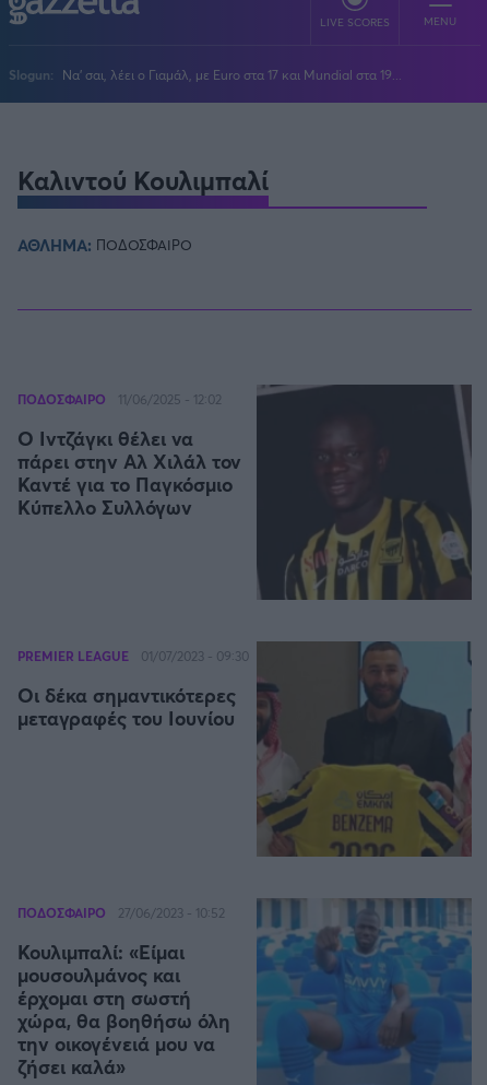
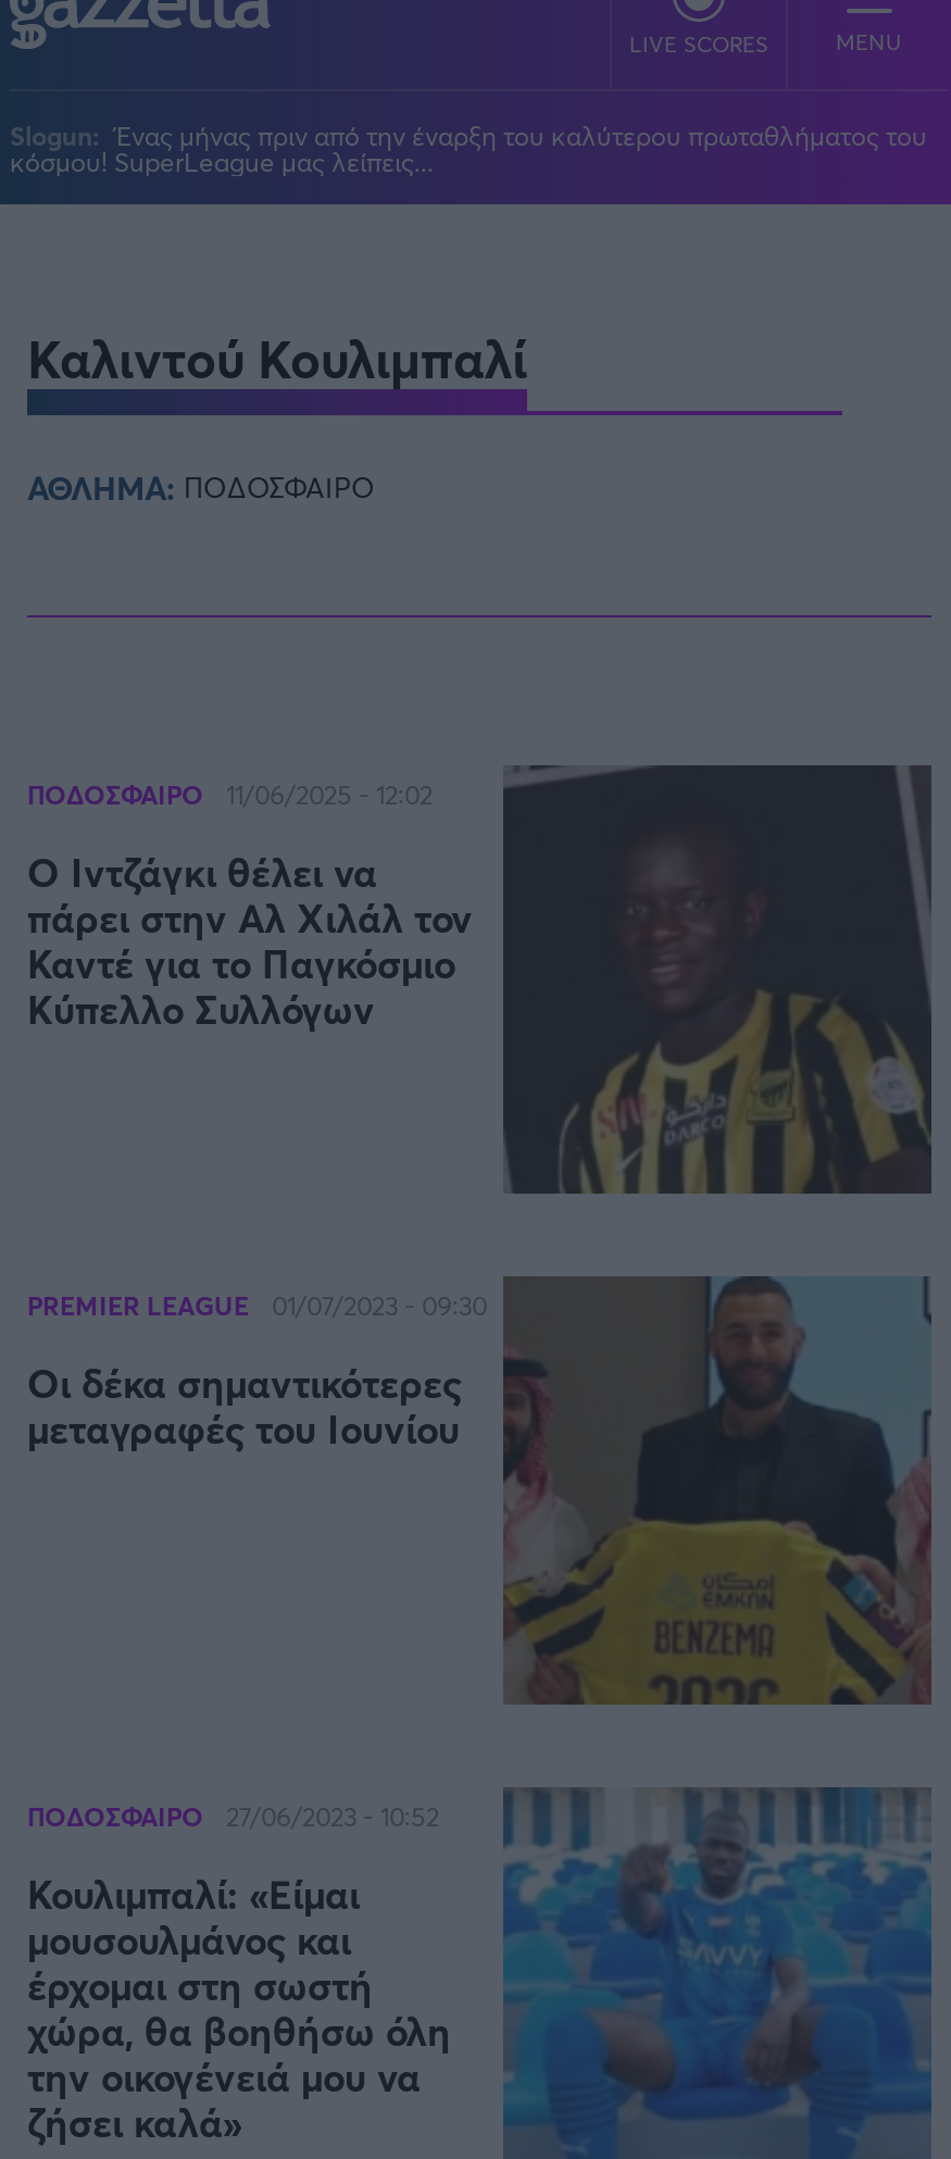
[9,65,402,82] Slogun: Να' σαι, λέει ο Γιαμάλ, με Euro στα 17 και Mundial στα 19... -> [10,116,927,177] Slogun: Ένας μήνας πριν από την έναρξη του καλύτερου πρωταθλήματος του | κόσμου! SuperLeague μας λείπεις...

